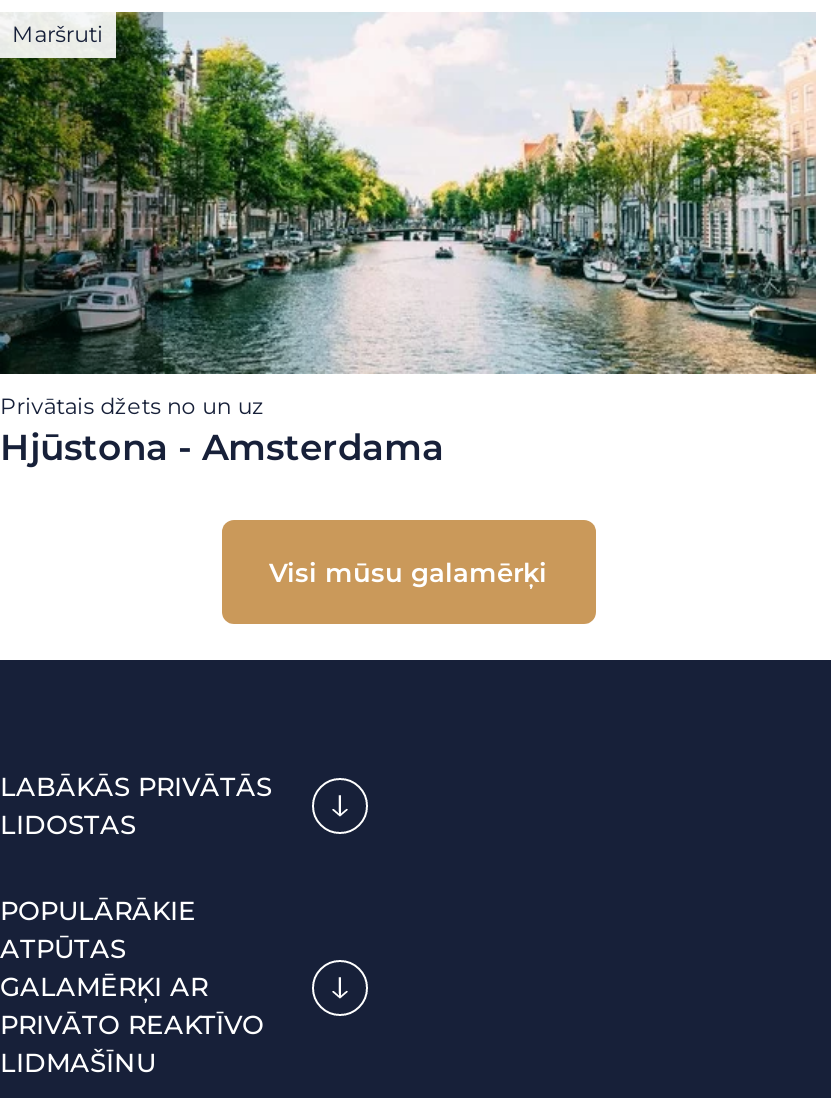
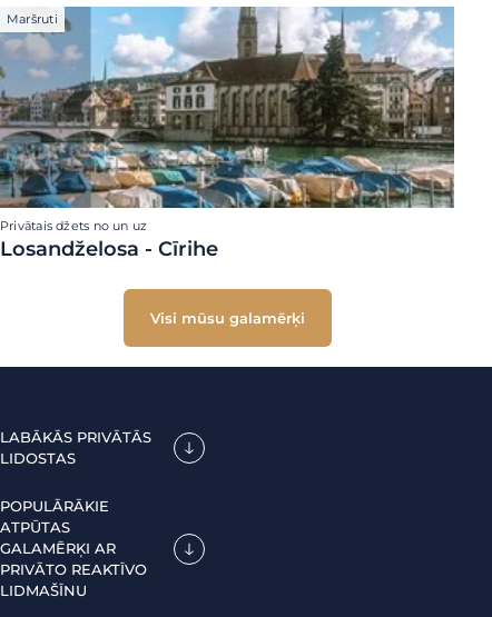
[0,10,816,471] [image] | Hjūstona - Amsterdama -> [0,6,455,262] [image] | Losandželosa - Cīrihe

